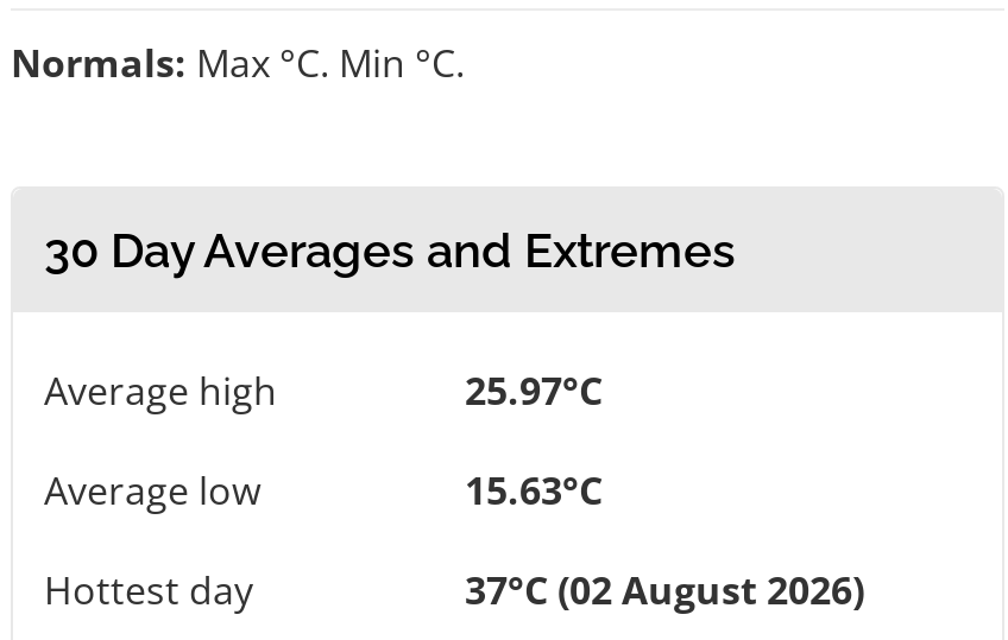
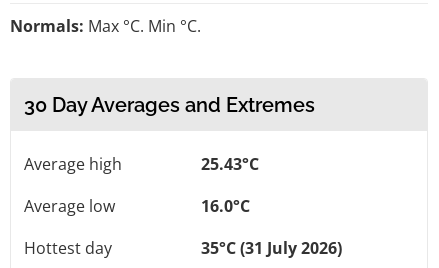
[465,364,603,416] 25.97°C -> [201,153,259,175] 25.43°C
[465,464,603,516] 15.63°C -> [201,195,250,217] 16.0°C
[465,563,864,616] 37°C (02 August 2026) -> [201,237,342,259] 35°C (31 July 2026)

